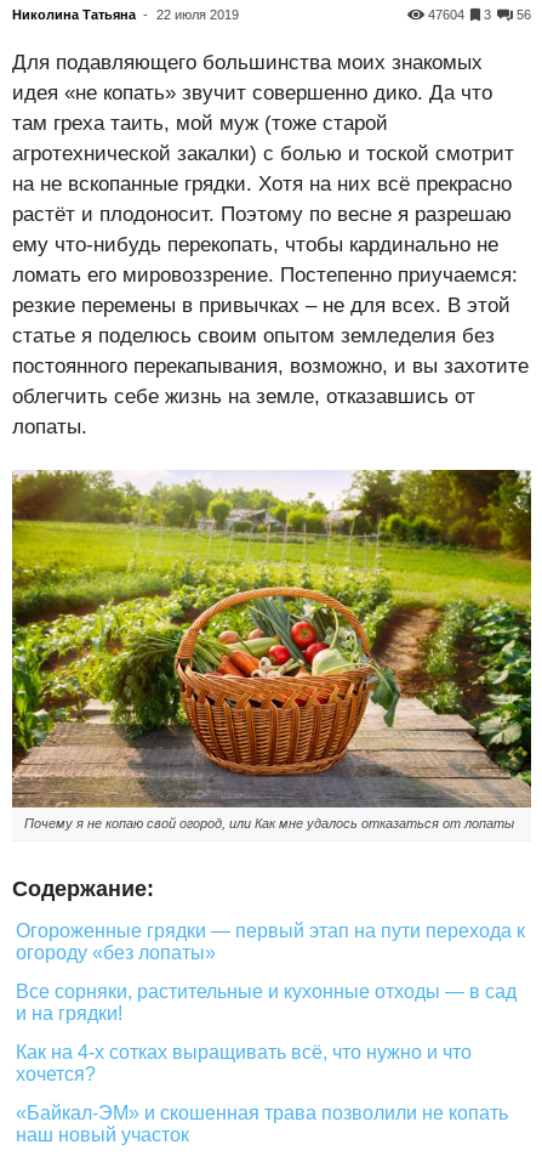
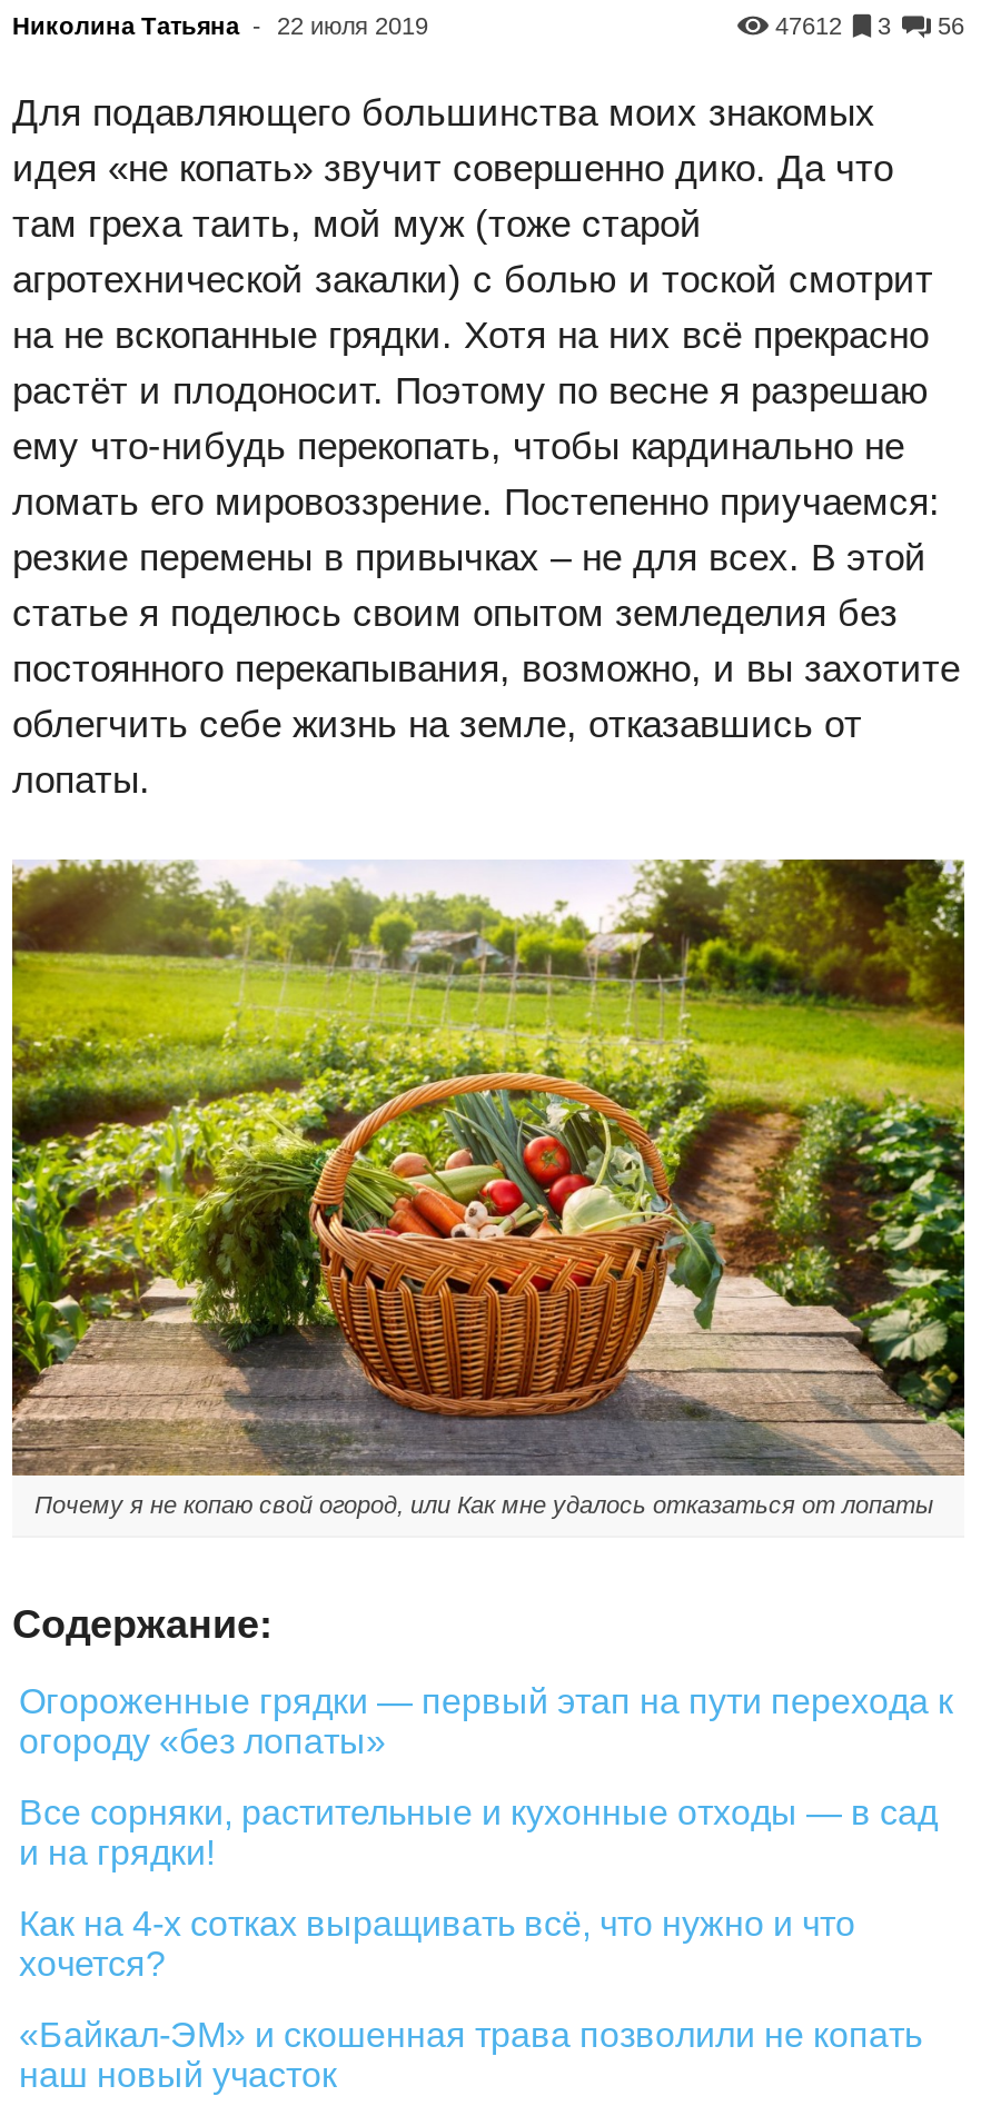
[428,7,531,22] 47604 3 56 -> [775,12,964,39] 47612 3 56

